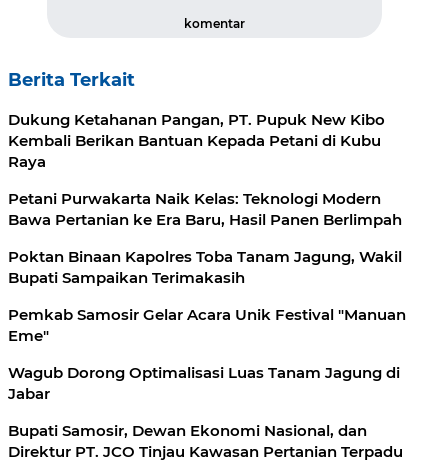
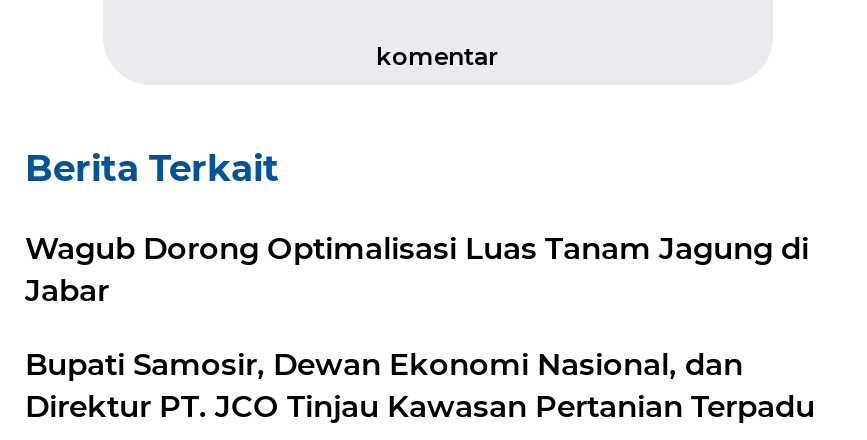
[8,110,406,345] Dukung Ketahanan Pangan, PT. Pupuk New Kibo | Kembali Berikan Bantuan Kepada Petani di Kubu | Raya | Petani Purwakarta Naik Kelas: Teknologi Modern | Bawa Pertanian ke Era Baru, Hasil Panen Berlimpah | Poktan Binaan Kapolres Toba Tanam Jagung, Wakil | Bupati Sampaikan Terimakasih | Pemkab Samosir Gelar Acara Unik Festival "Manuan | Eme" -> none

